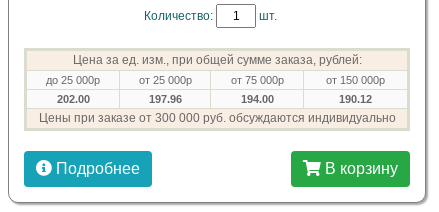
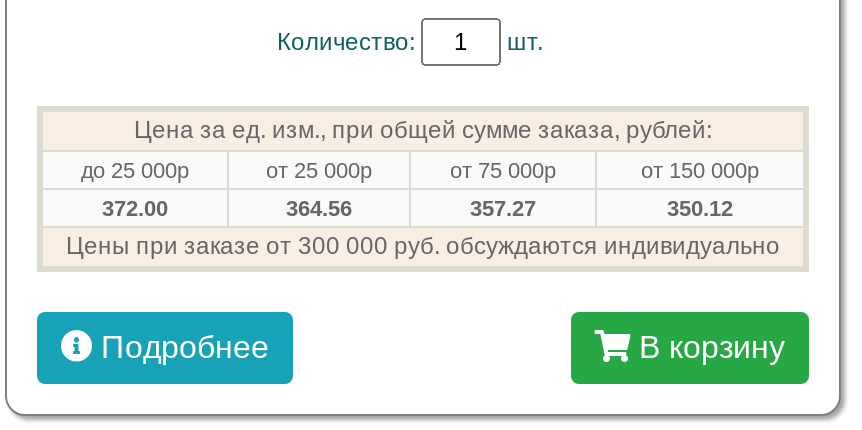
[56,93,89,105] 202.00 -> [102,196,168,220] 372.00
[148,93,181,105] 197.96 -> [286,196,352,220] 364.56
[240,93,273,105] 194.00 -> [470,196,536,220] 357.27
[339,93,372,105] 190.12 -> [667,196,733,220] 350.12

